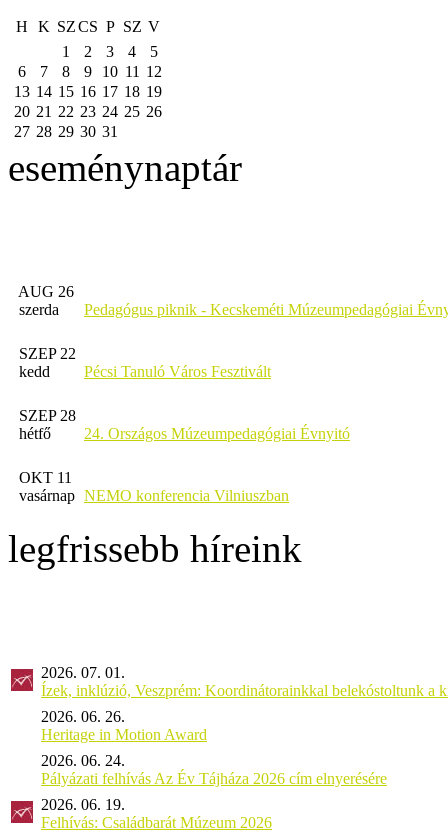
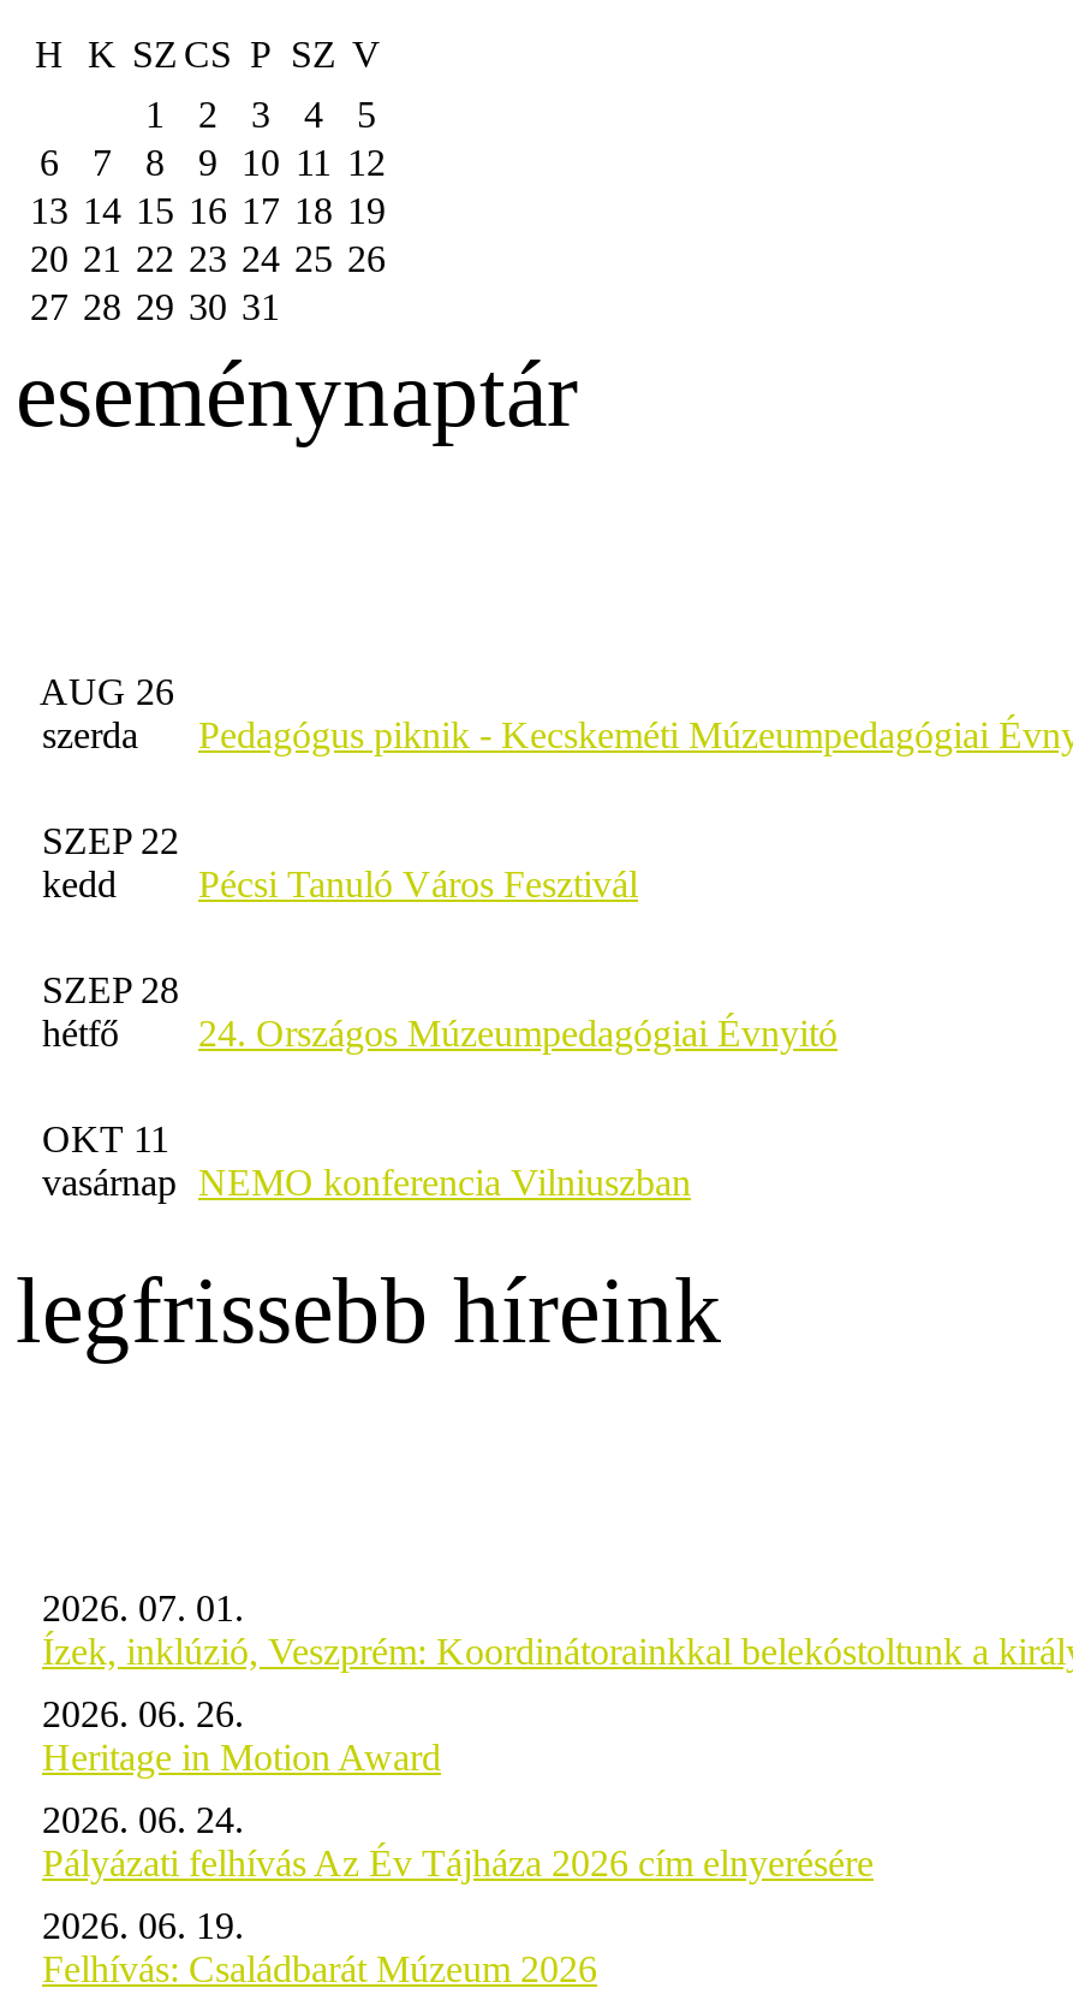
[84,363,271,380] Pécsi Tanuló Város Fesztivált -> [198,863,638,904] Pécsi Tanuló Város Fesztivál

